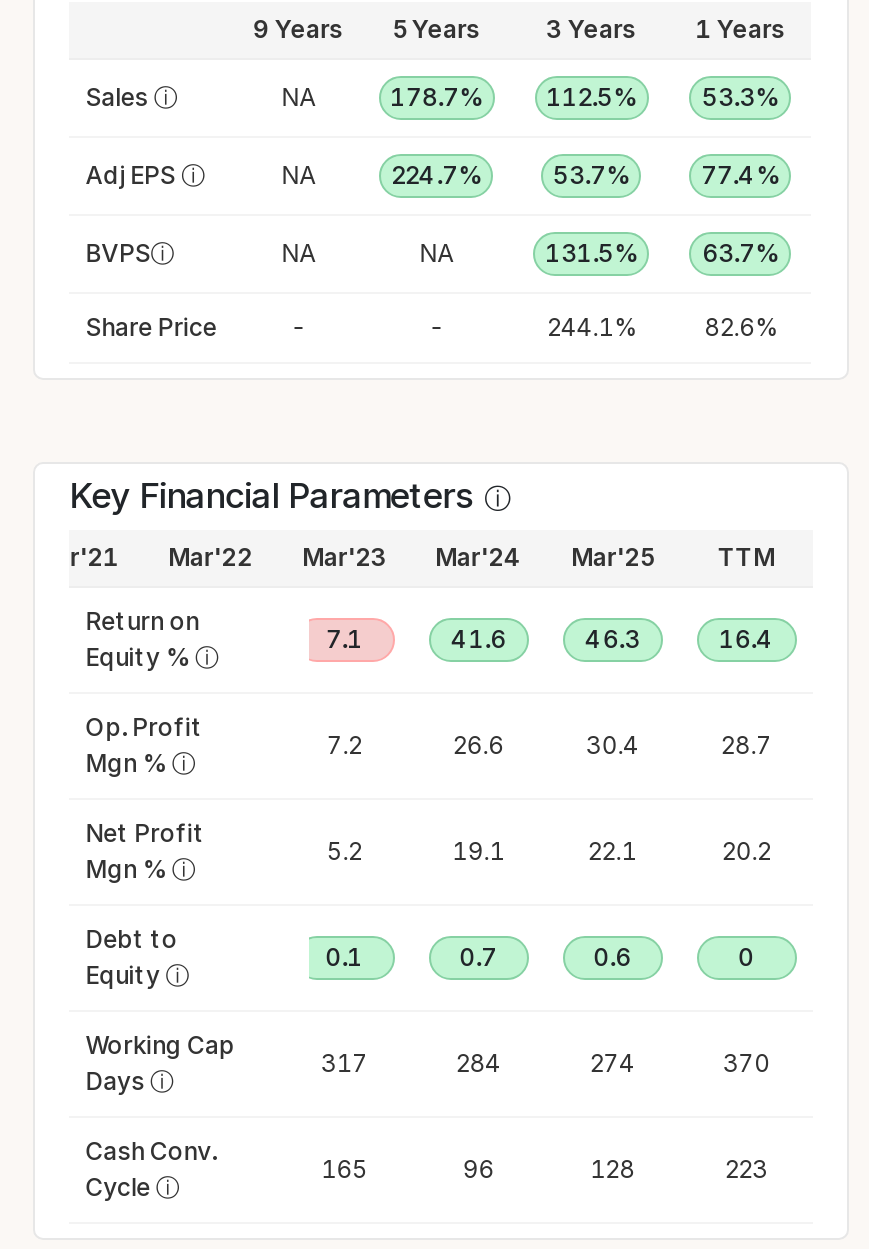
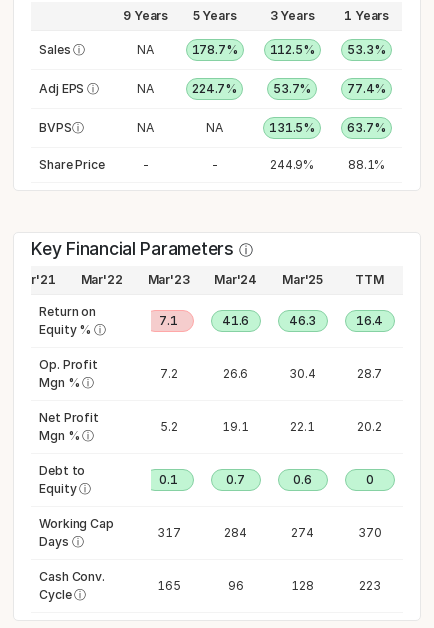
[547,313,635,343] 244.1% -> [270,157,314,172] 244.9%
[704,313,777,343] 82.6% -> [348,157,385,172] 88.1%

